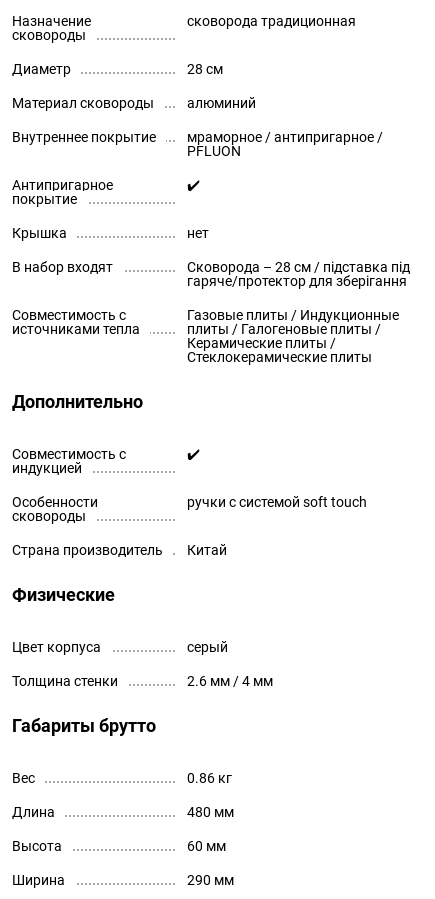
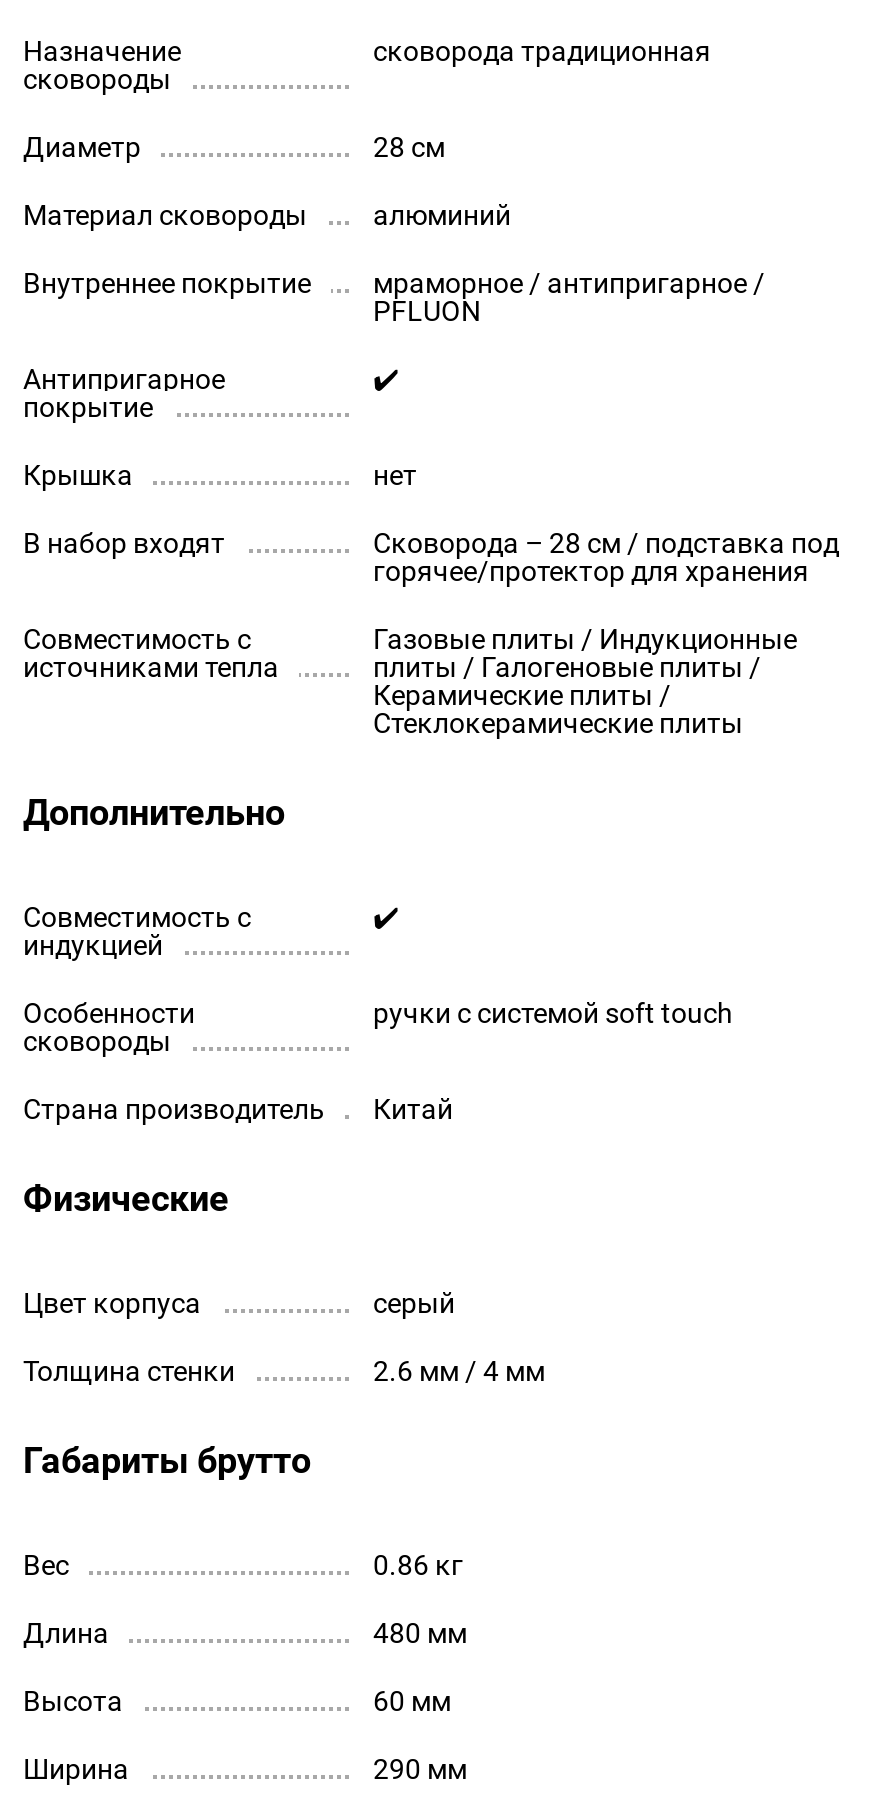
[187,259,410,275] Сковорода – 28 см / підставка під -> [373,527,839,559] Сковорода – 28 см / подставка под
[187,273,407,289] гаряче/протектор для зберігання -> [373,555,809,587] горячее/протектор для хранения

